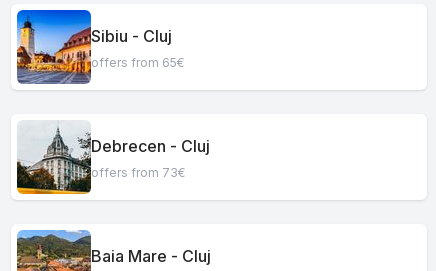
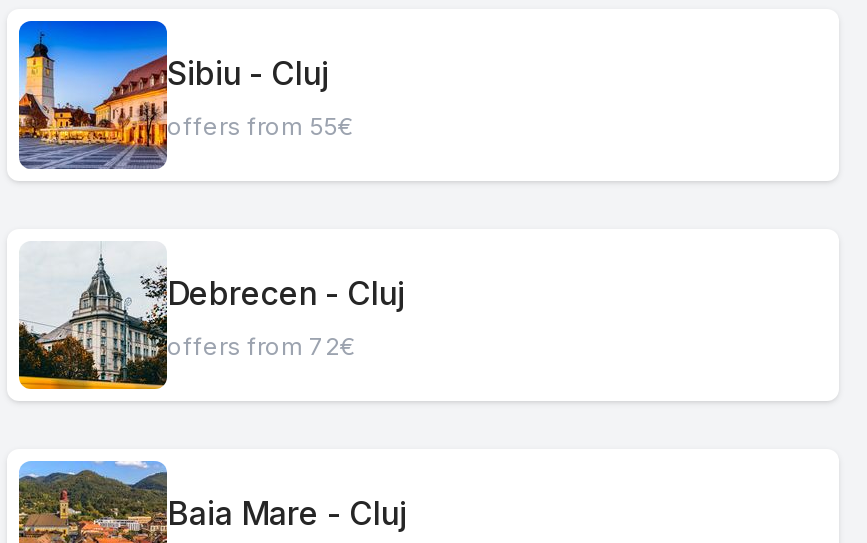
[91,54,184,69] offers from 65€ -> [167,110,351,140] offers from 55€
[91,164,185,179] offers from 73€ -> [167,330,353,360] offers from 72€

